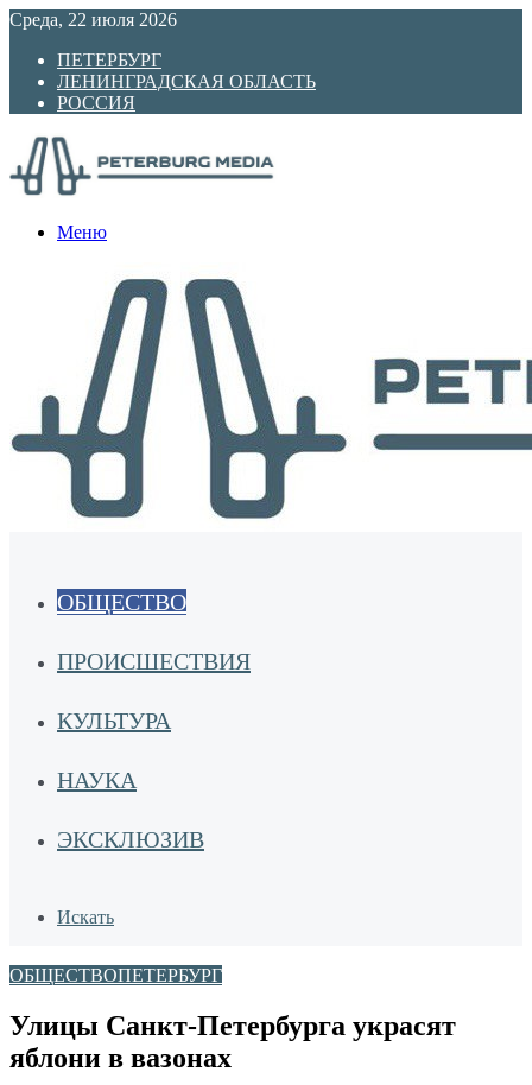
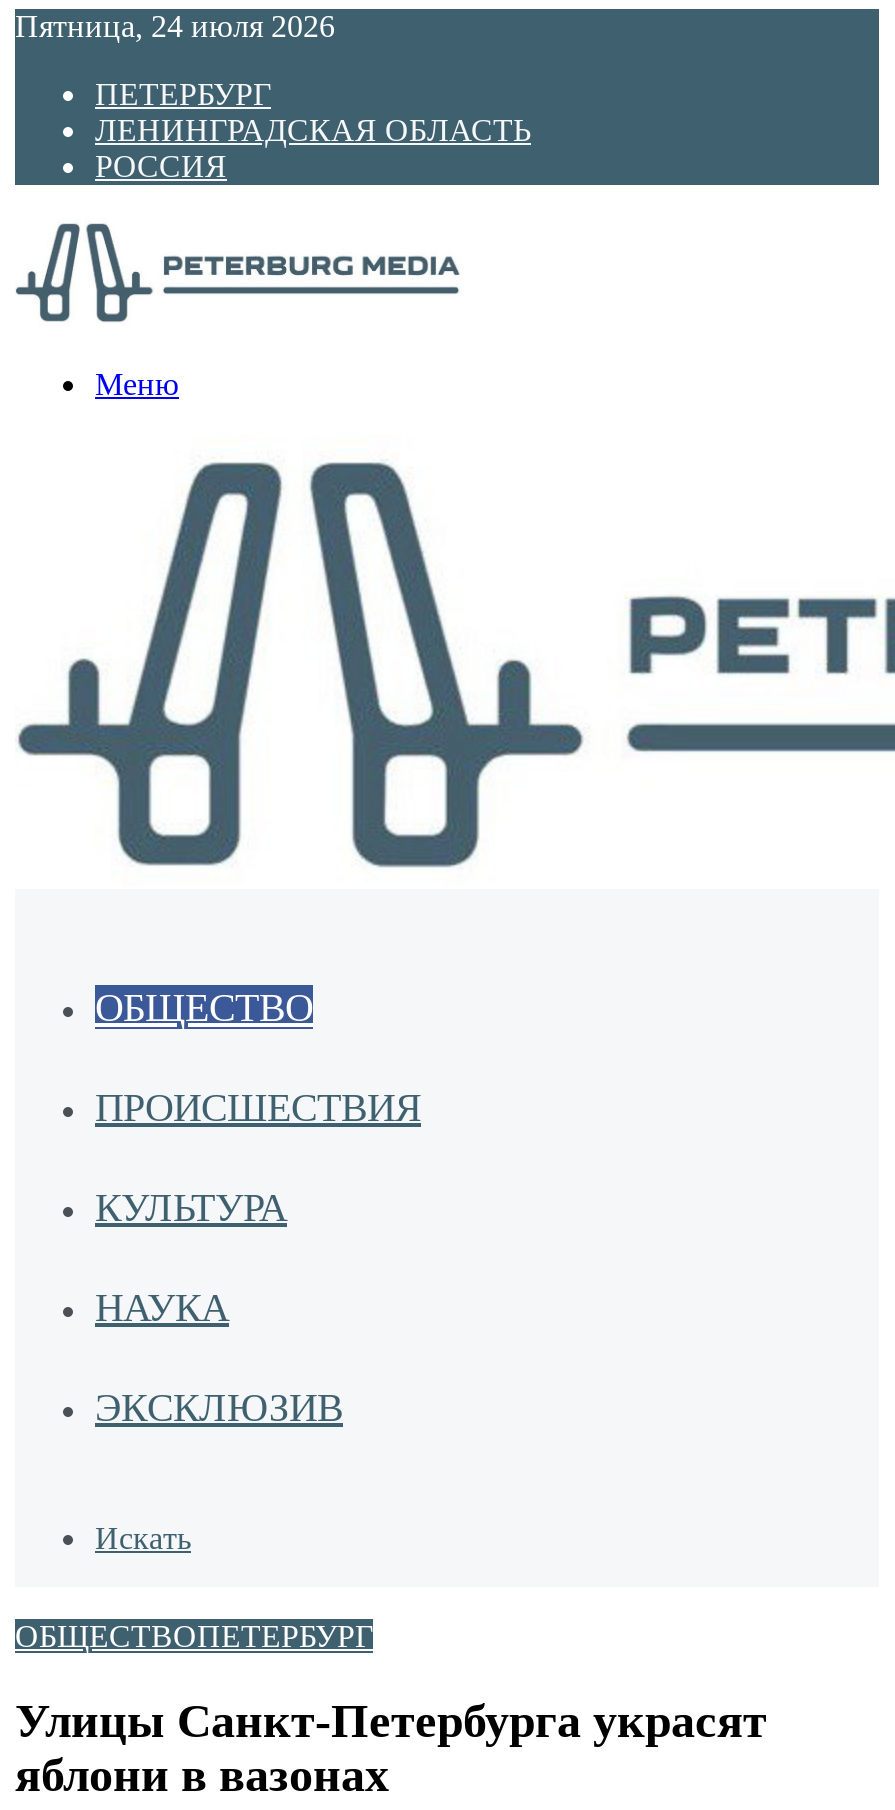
[9,9,177,30] Среда, 22 июля 2026 -> [15,9,335,43] Пятница, 24 июля 2026

